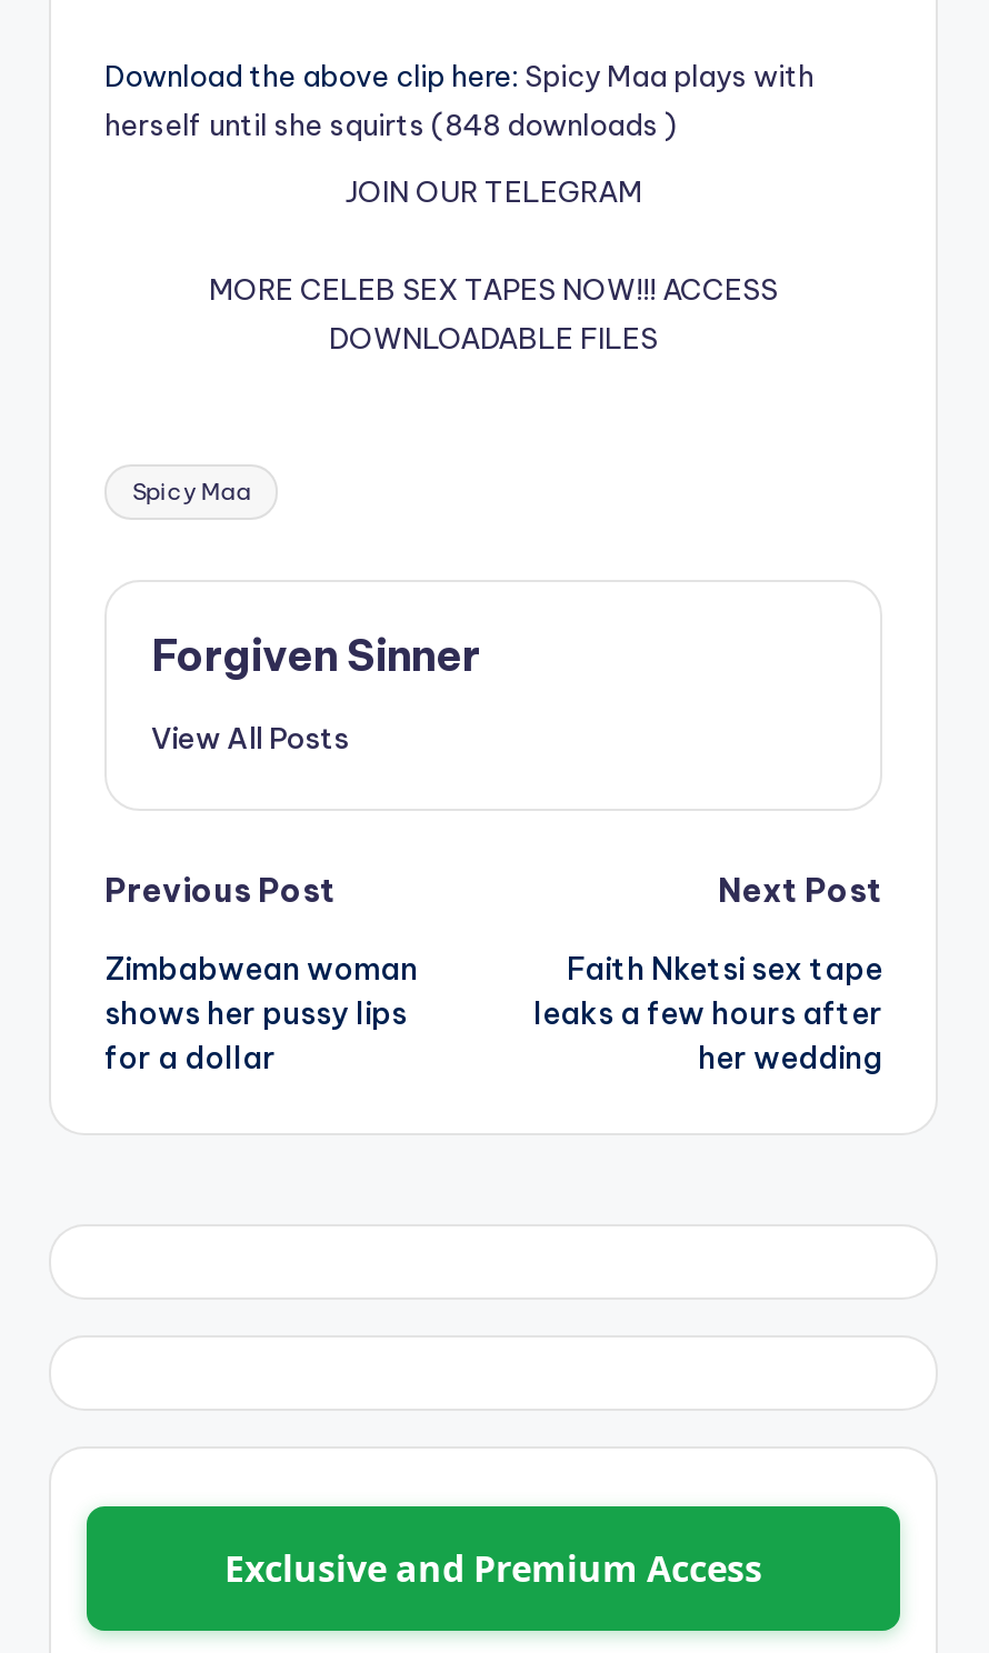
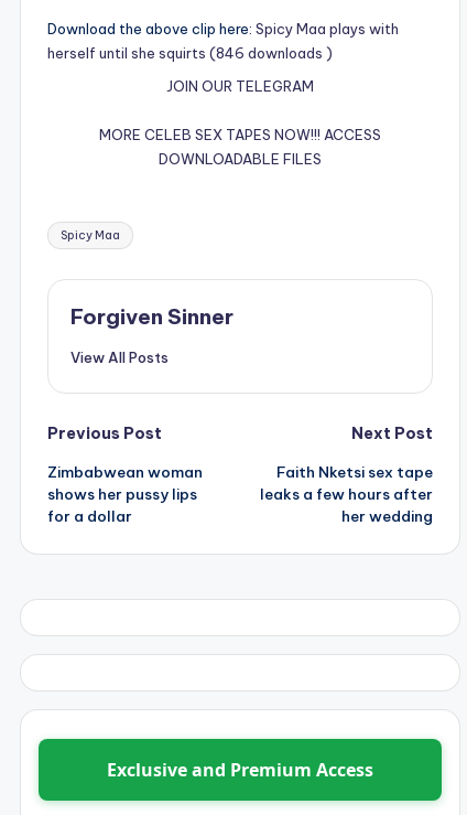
[104,106,678,142] herself until she squirts (848 downloads ) -> [47,44,333,62] herself until she squirts (846 downloads )

